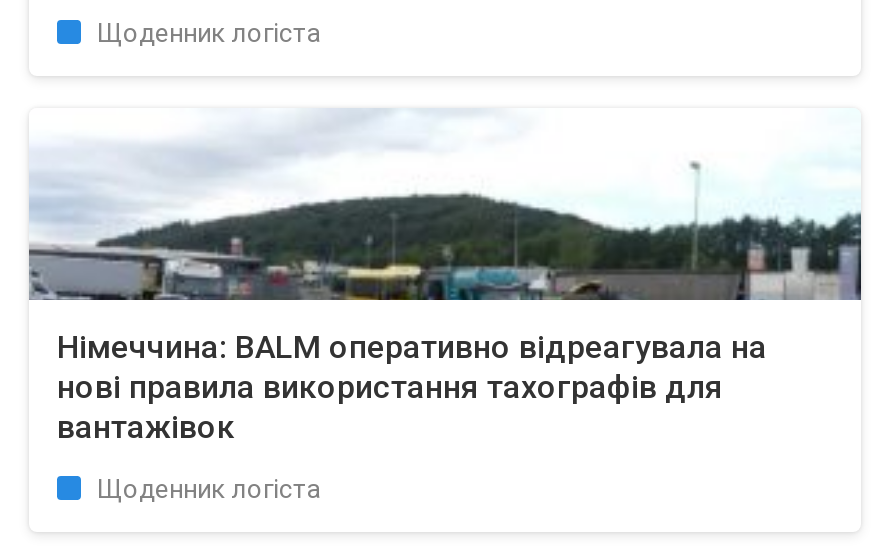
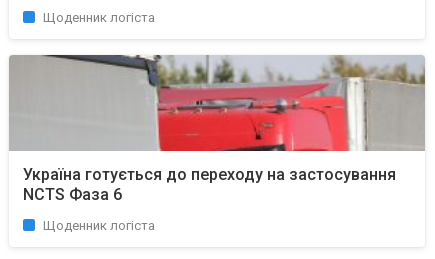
[29,108,861,446] [image] | Німеччина: BALM оперативно відреагувала на | нові правила використання тахографів для | вантажівок -> [9,54,426,204] [image] | Україна готується до переходу на застосування | NCTS Фаза 6

